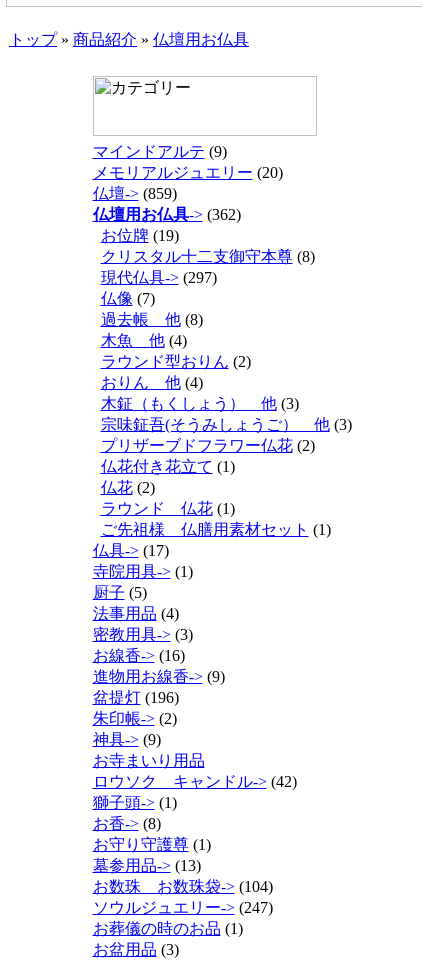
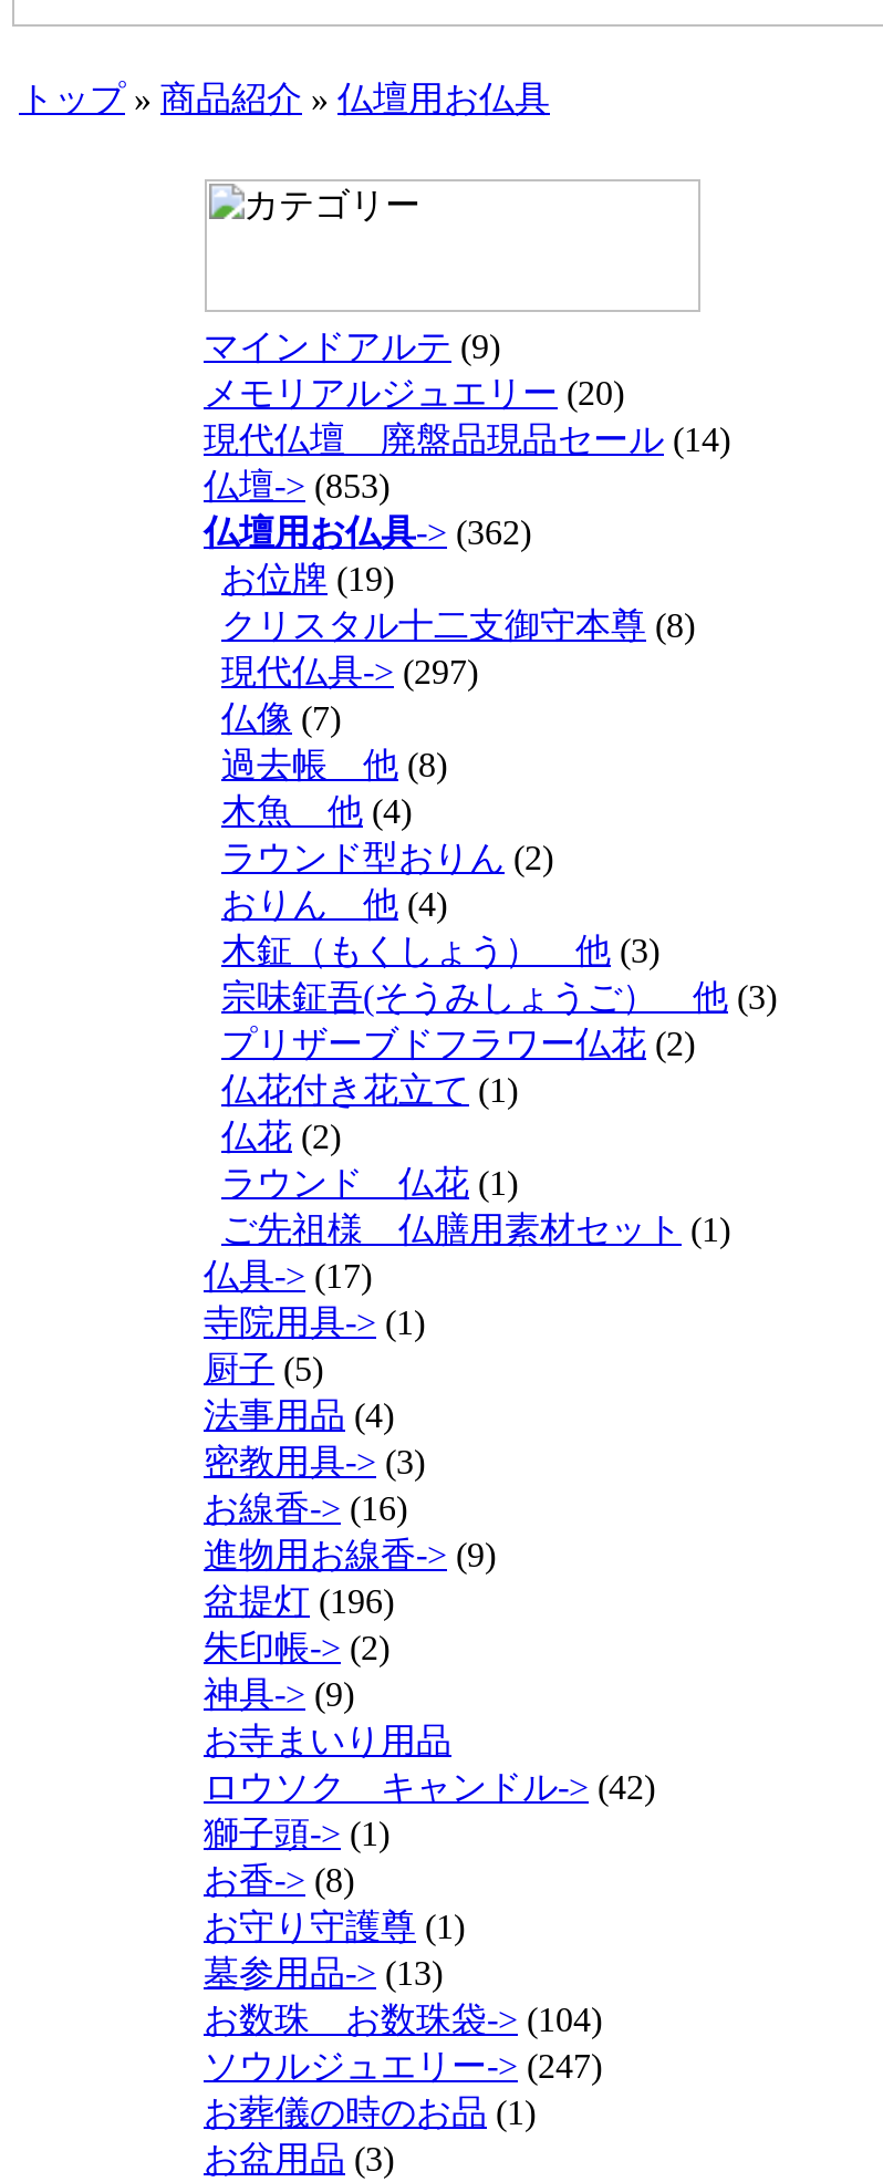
[92,185,176,202] 仏壇-> (859) -> [204,421,730,505] 現代仏壇 廃盤品現品セール(14) | 仏壇-> (853)

